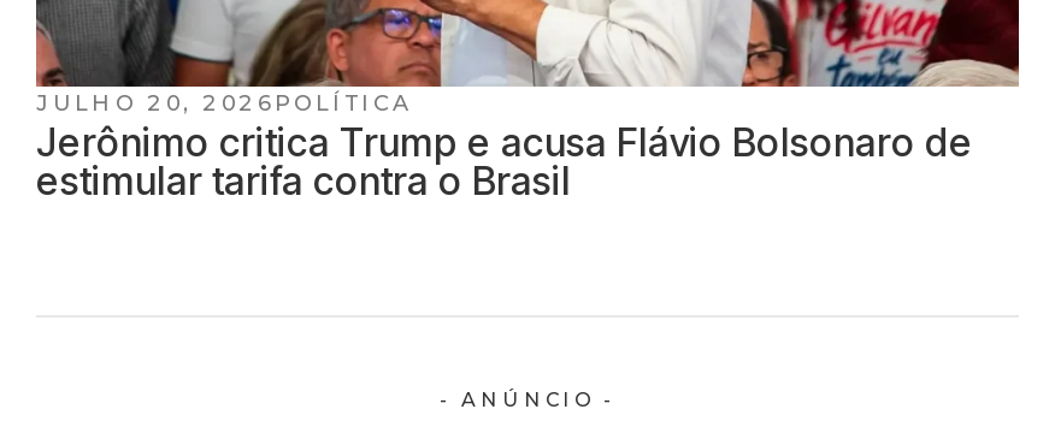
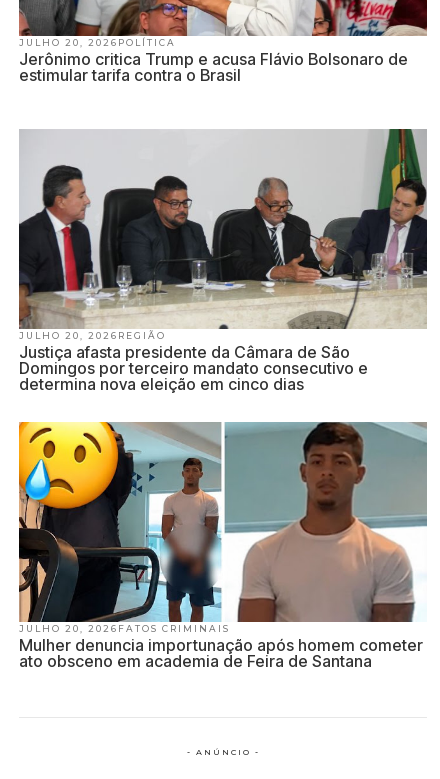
none -> [18,421,428,671] [image] | JULHO 20, 2026 FATOS CRIMINAIS | Mulher denuncia importunação após homem cometer | ato obsceno em academia de Feira de Santana
none -> [19,128,428,394] [image] | JULHO 20, 2026 REGIÃO | Justiça afasta presidente da Câmara de São | Domingos por terceiro mandato consecutivo e | determina nova eleição em cinco dias

